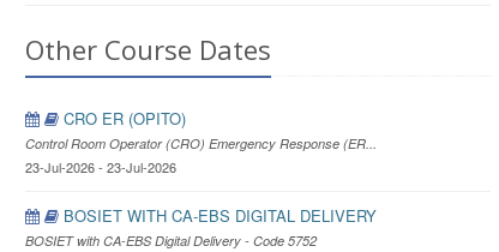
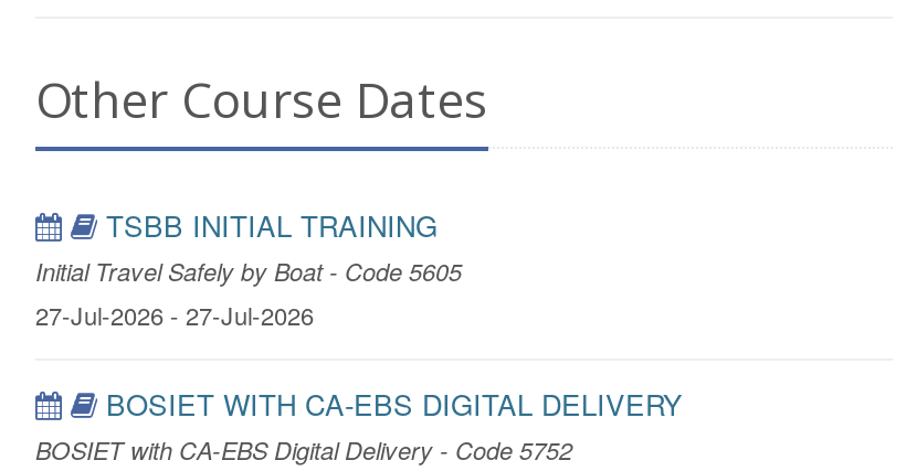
[25,107,377,176] CRO ER (OPITO) | Control Room Operator (CRO) Emergency Response (ER... | 23-Jul-2026 - 23-Jul-2026 -> [35,204,462,332] TSBB INITIAL TRAINING | Initial Travel Safely by Boat - Code 5605 | 27-Jul-2026 - 27-Jul-2026

